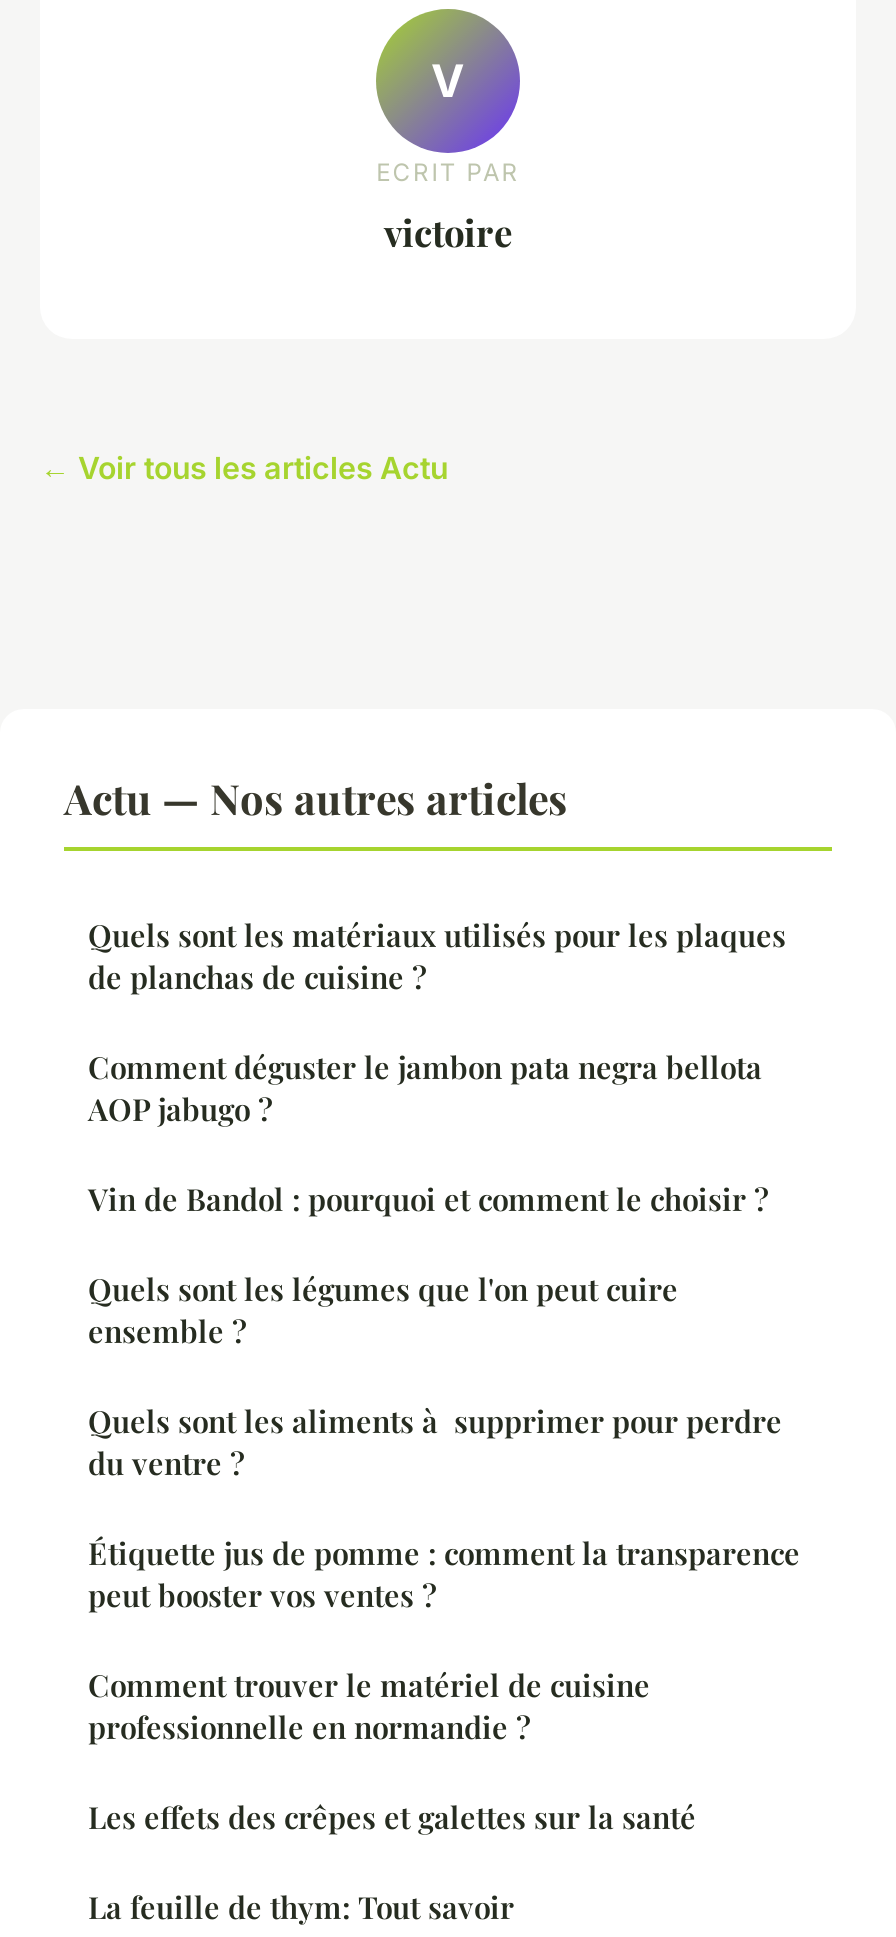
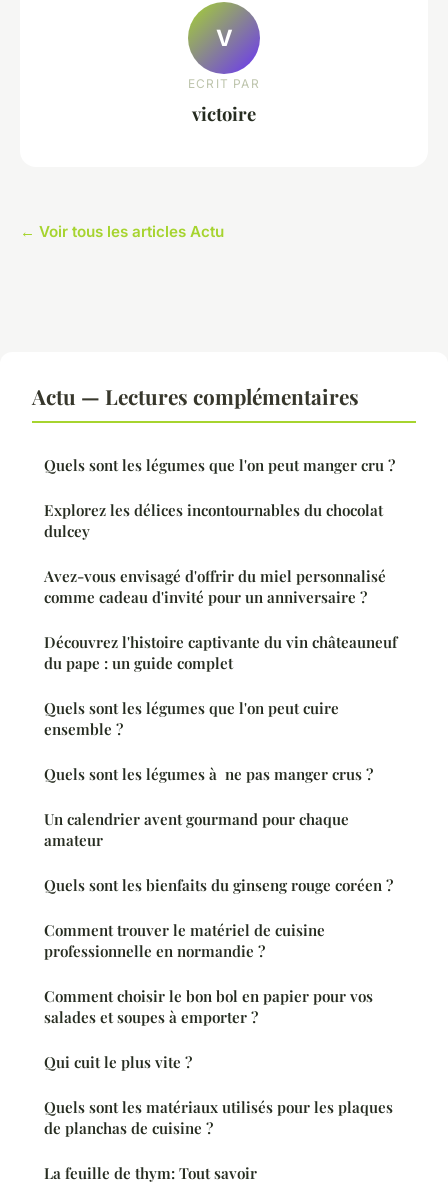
[64,769,768,1219] Actu — Nos autres articles | Comment déguster le jambon pata negra bellota | AOP jabugo ? | Vin de Bandol : pourquoi et comment le choisir ? -> [32,382,397,673] Actu — Lectures complémentaires | Quels sont les légumes que l'on peut manger cru ? | Explorez les délices incontournables du chocolat | dulcey | Avez-vous envisagé d'offrir du miel personnalisé | comme cadeau d'invité pour un anniversaire ? | Découvrez l'histoire captivante du vin châteauneuf | du pape : un guide complet
moved [88,915,786,997] -> [44,1097,393,1138]: Quels sont les matériaux utilisés pour les plaques | de planchas de cuisine ?
[88,1401,800,1615] Quels sont les aliments à supprimer pour perdre | du ventre ? | Étiquette jus de pomme : comment la transparence | peut booster vos ventes ? -> [44,764,393,895] Quels sont les légumes à ne pas manger crus ? | Un calendrier avent gourmand pour chaque | amateur | Quels sont les bienfaits du ginseng rouge coréen ?
[88,1797,696,1837] Les effets des crêpes et galettes sur la santé -> [44,986,373,1072] Comment choisir le bon bol en papier pour vos | salades et soupes à emporter ? | Qui cuit le plus vite ?

